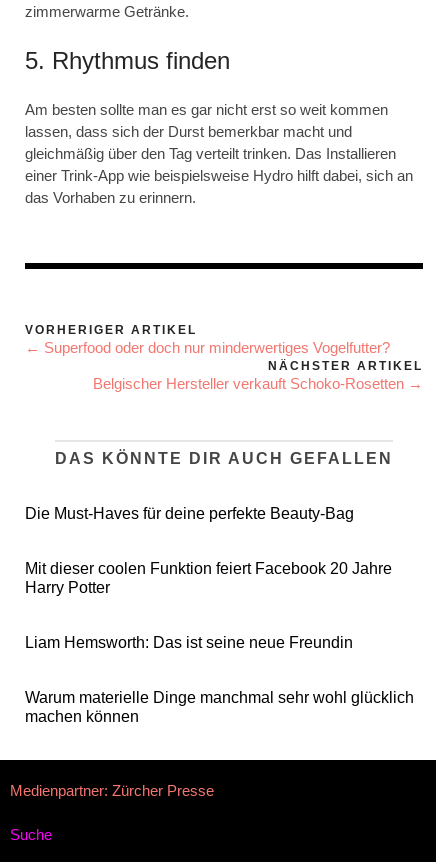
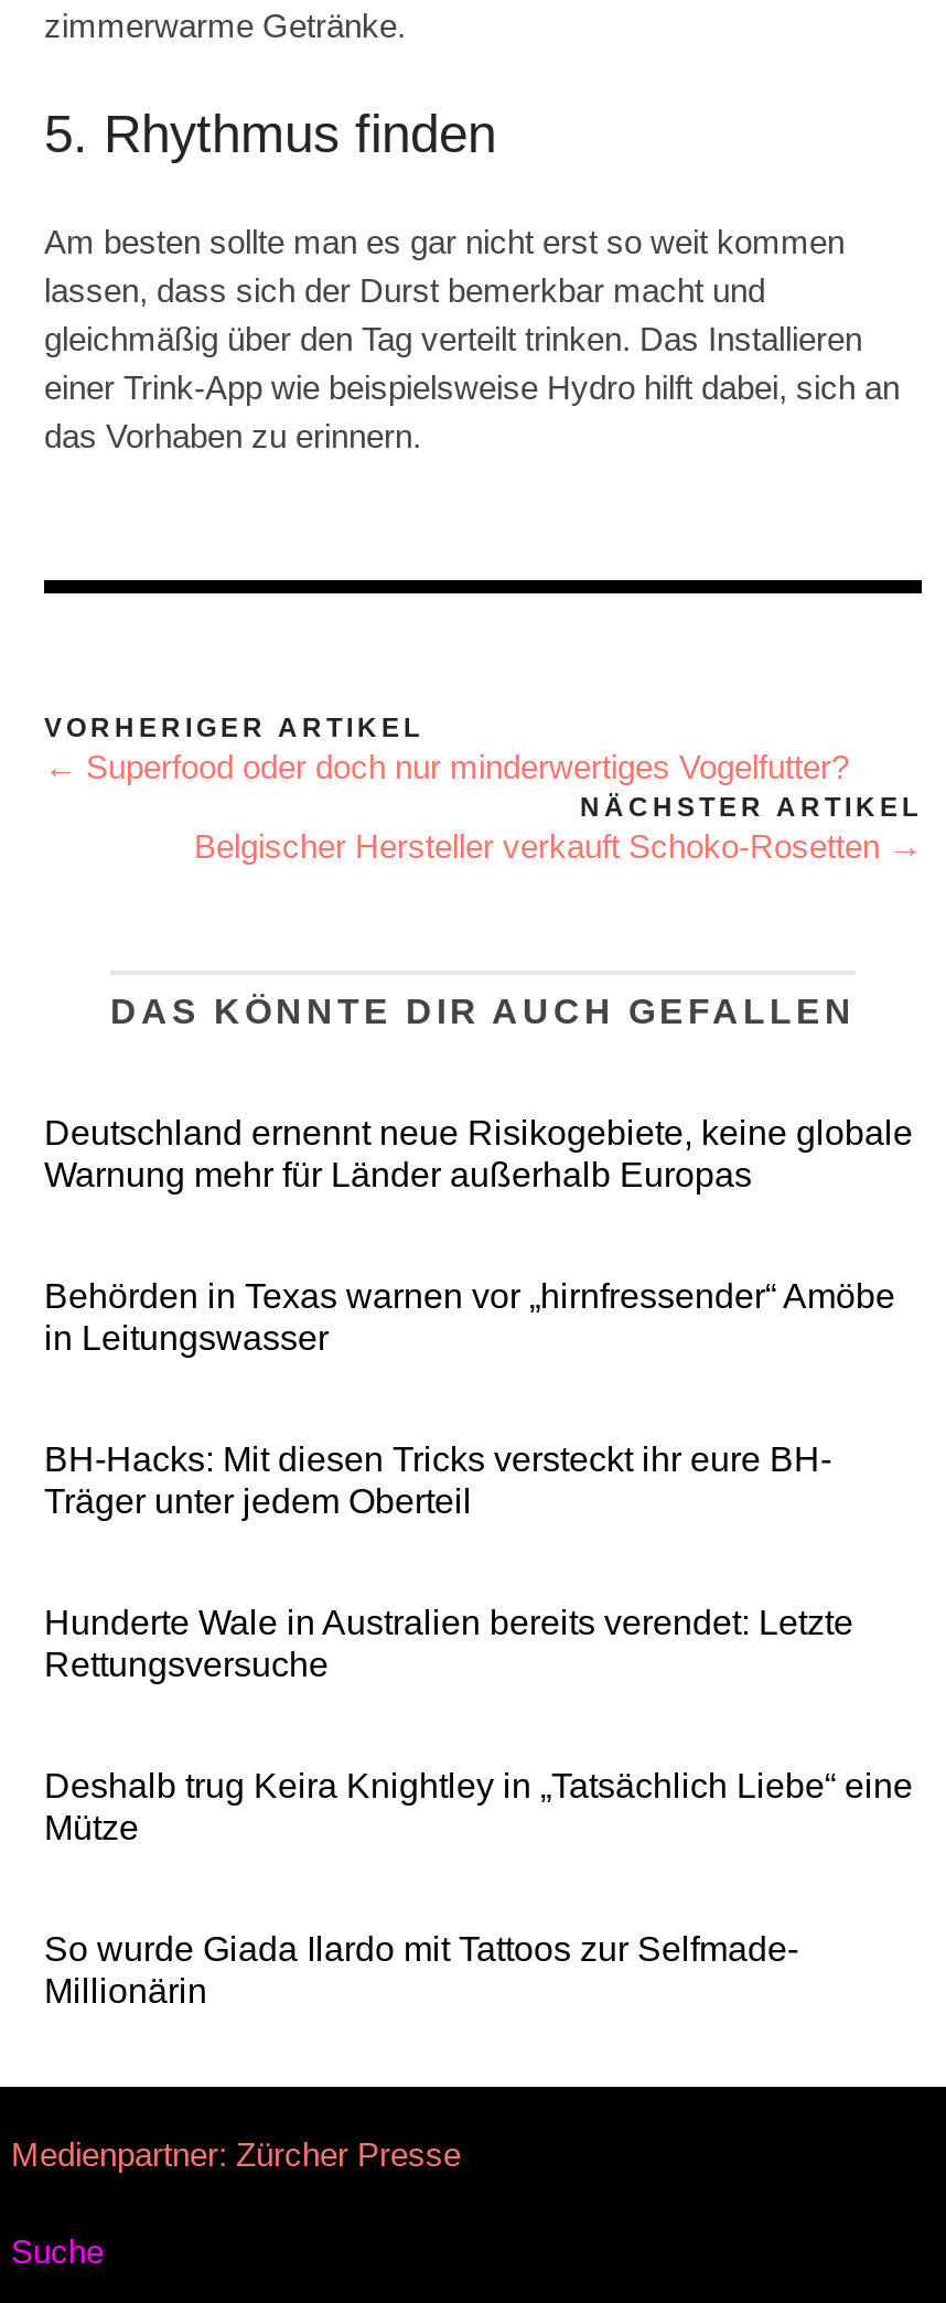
[25,505,414,725] Die Must-Haves für deine perfekte Beauty-Bag | Mit dieser coolen Funktion feiert Facebook 20 Jahre | Harry Potter | Liam Hemsworth: Das ist seine neue Freundin | Warum materielle Dinge manchmal sehr wohl glücklich | machen können -> [44,1115,913,2010] Deutschland ernennt neue Risikogebiete, keine globale | Warnung mehr für Länder außerhalb Europas | Behörden in Texas warnen vor „hirnfressender“ Amöbe | in Leitungswasser | BH-Hacks: Mit diesen Tricks versteckt ihr eure BH- | Träger unter jedem Oberteil | Hunderte Wale in Australien bereits verendet: Letzte | Rettungsversuche | Deshalb trug Keira Knightley in „Tatsächlich Liebe“ eine | Mütze | So wurde Giada Ilardo mit Tattoos zur Selfmade- | Millionärin

